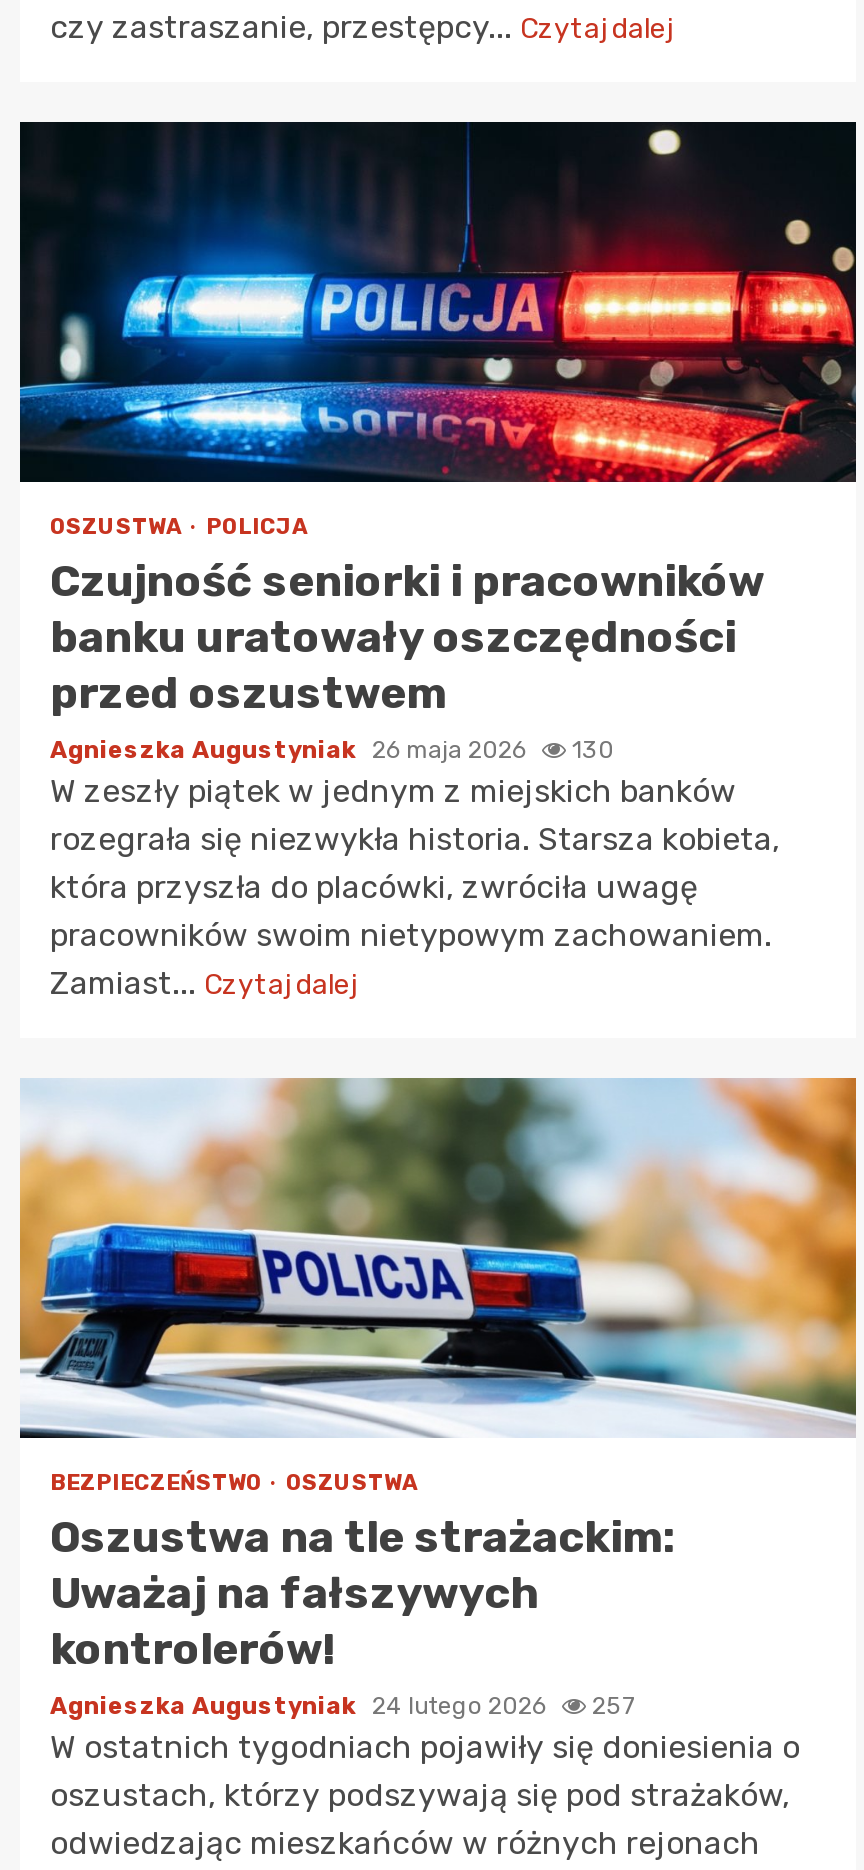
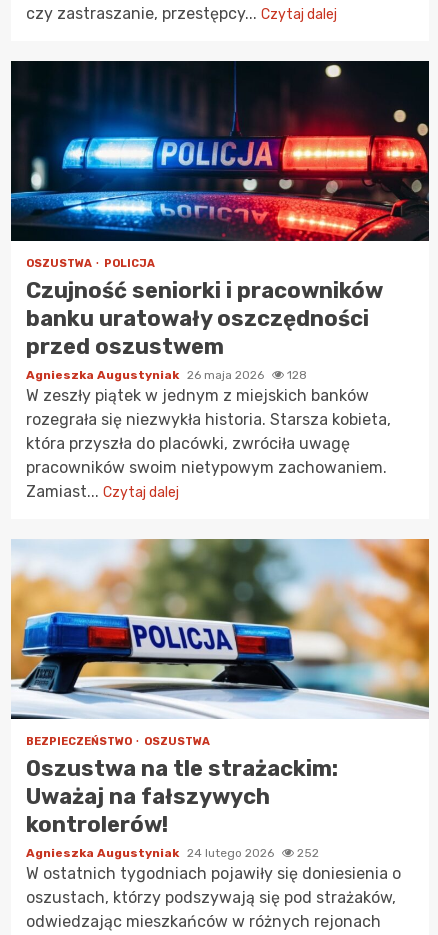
[50,736,614,764] Agnieszka Augustyniak 26 maja 2026 130 -> [26,368,307,382] Agnieszka Augustyniak 26 maja 2026 128
[50,1692,634,1720] Agnieszka Augustyniak 24 lutego 2026 257 -> [26,846,319,860] Agnieszka Augustyniak 24 lutego 2026 252

